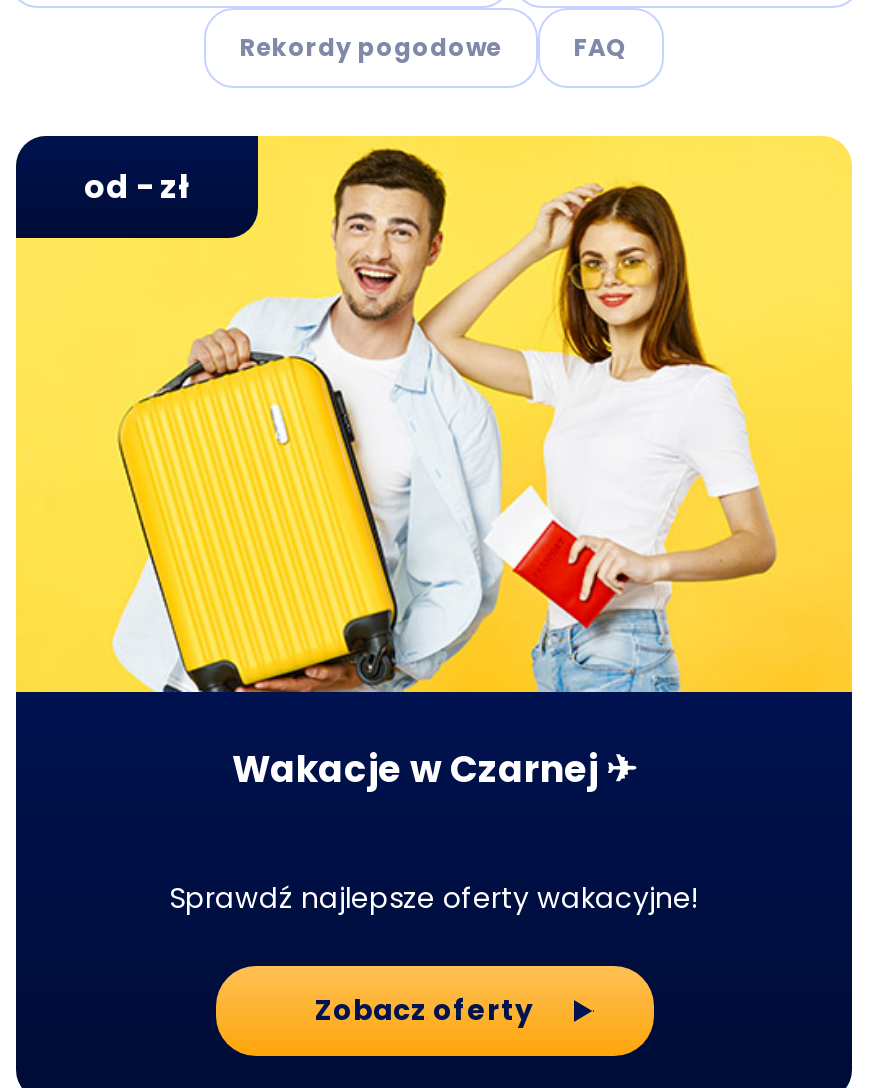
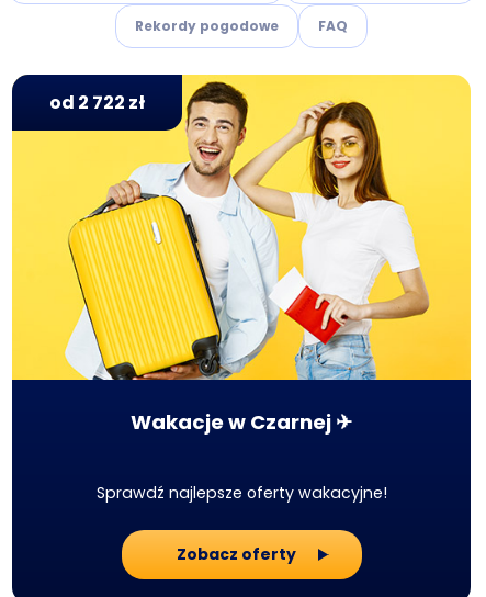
[84,134,326,238] [image] | od - zł -> [49,74,183,132] [image] | od 2 722 zł

